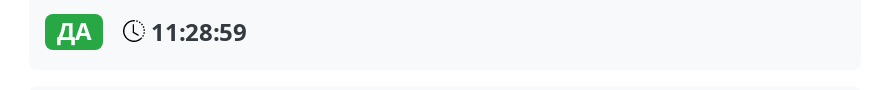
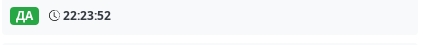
[57,14,247,48] ДА 11:28:59 -> [16,7,111,24] ДА 22:23:52

